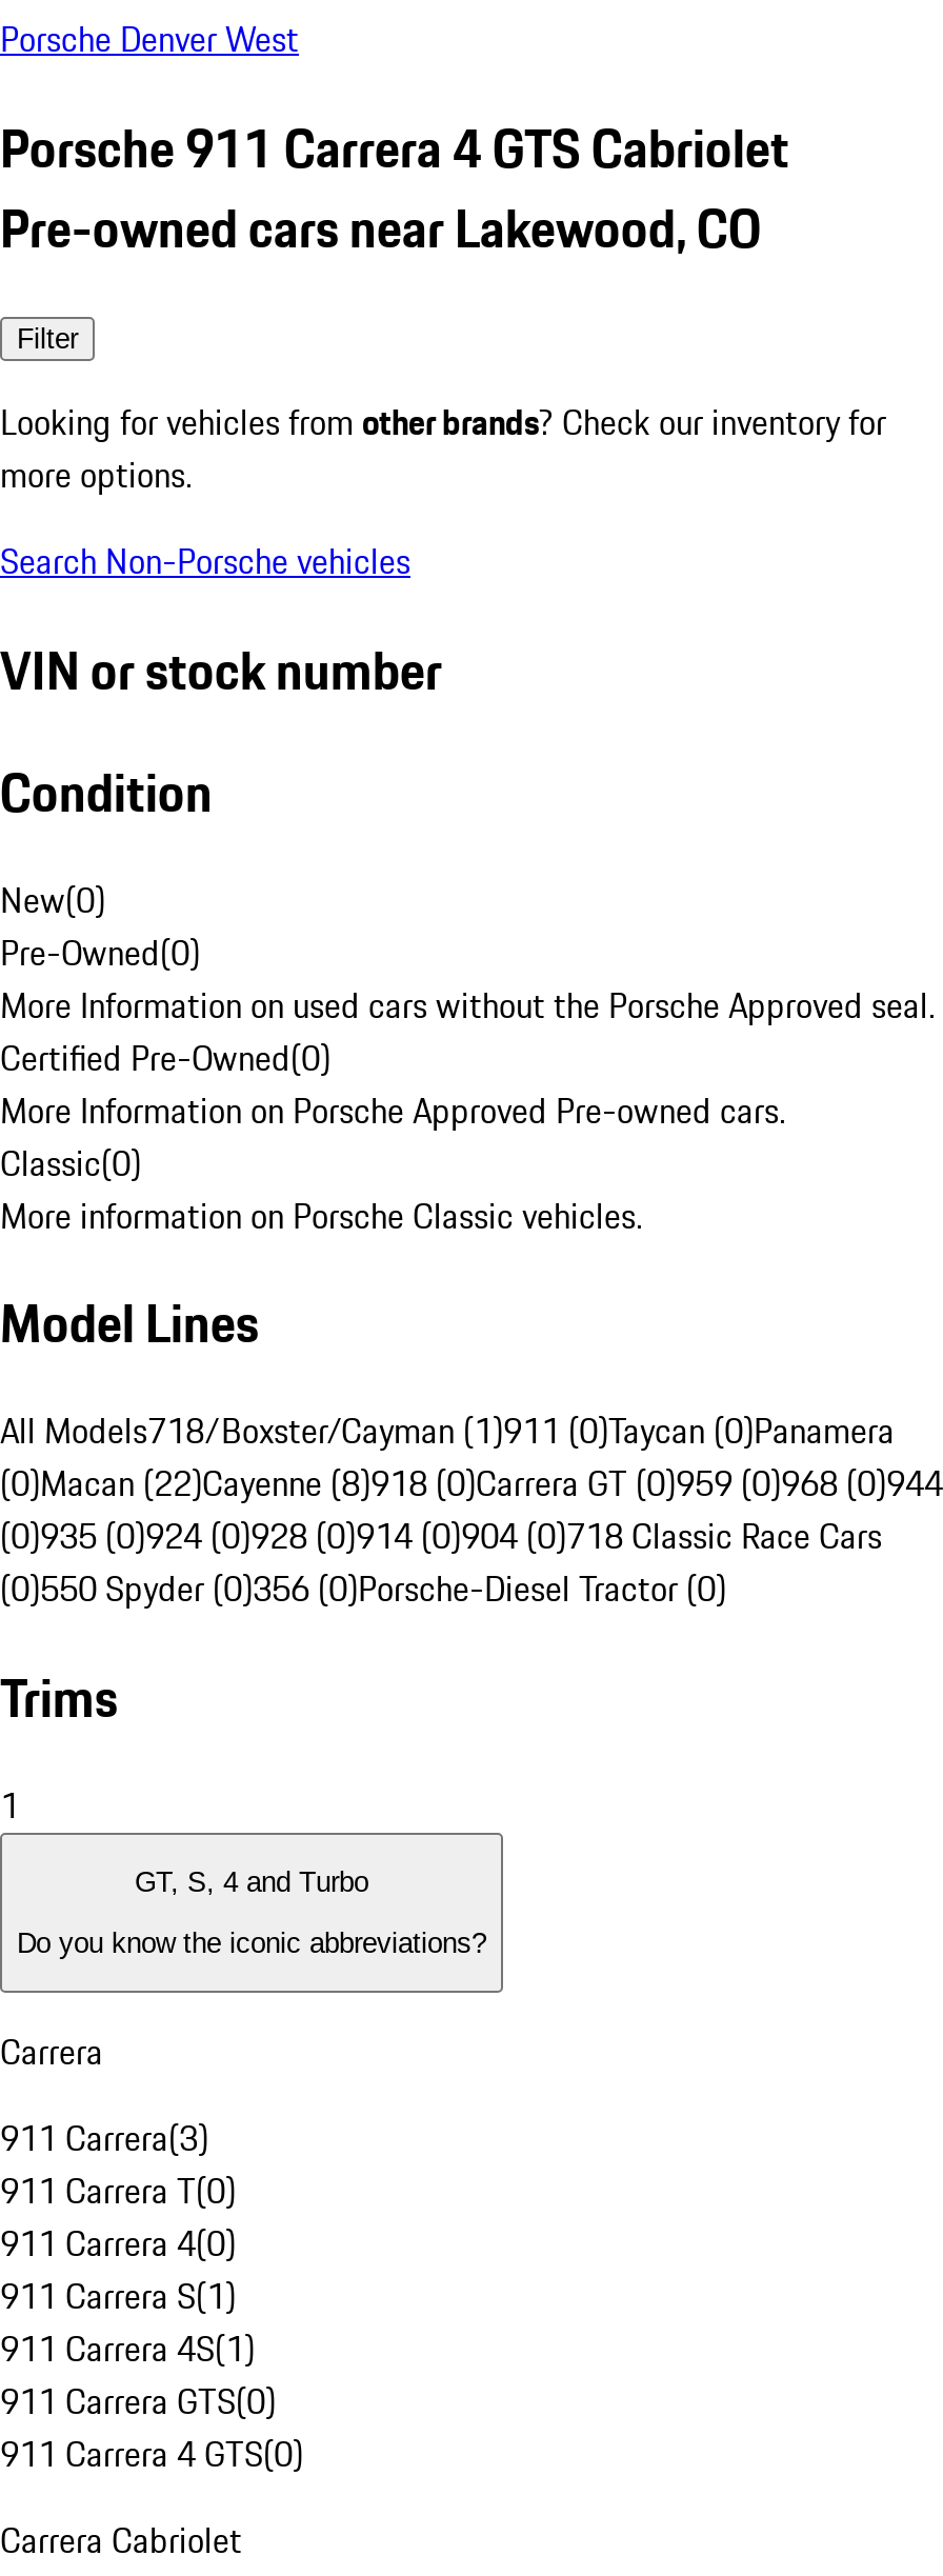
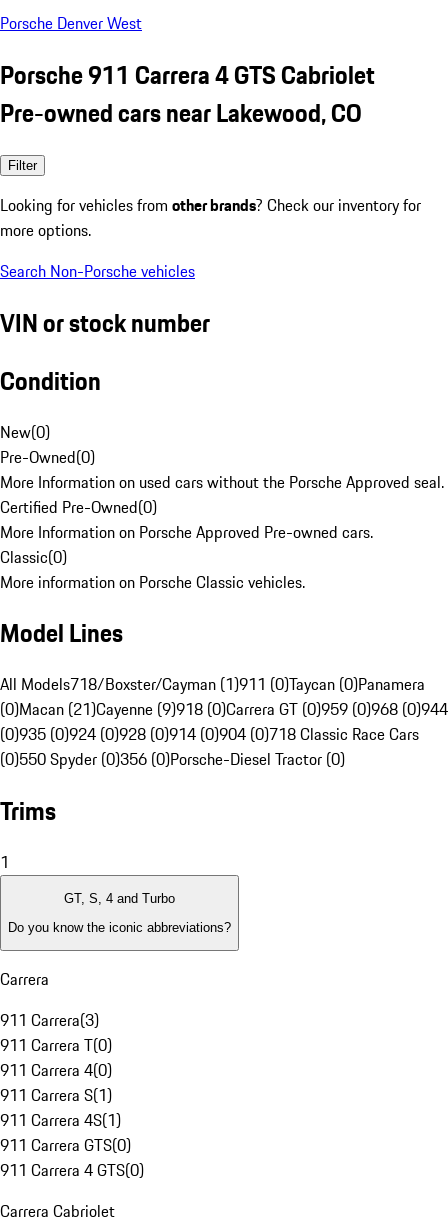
[0,1459,943,1509] (0)Macan (22)Cayenne (8)918 (0)Carrera GT (0)959 (0)968 (0)944 -> [0,697,448,721] (0)Macan (21)Cayenne (9)918 (0)Carrera GT (0)959 (0)968 (0)944

